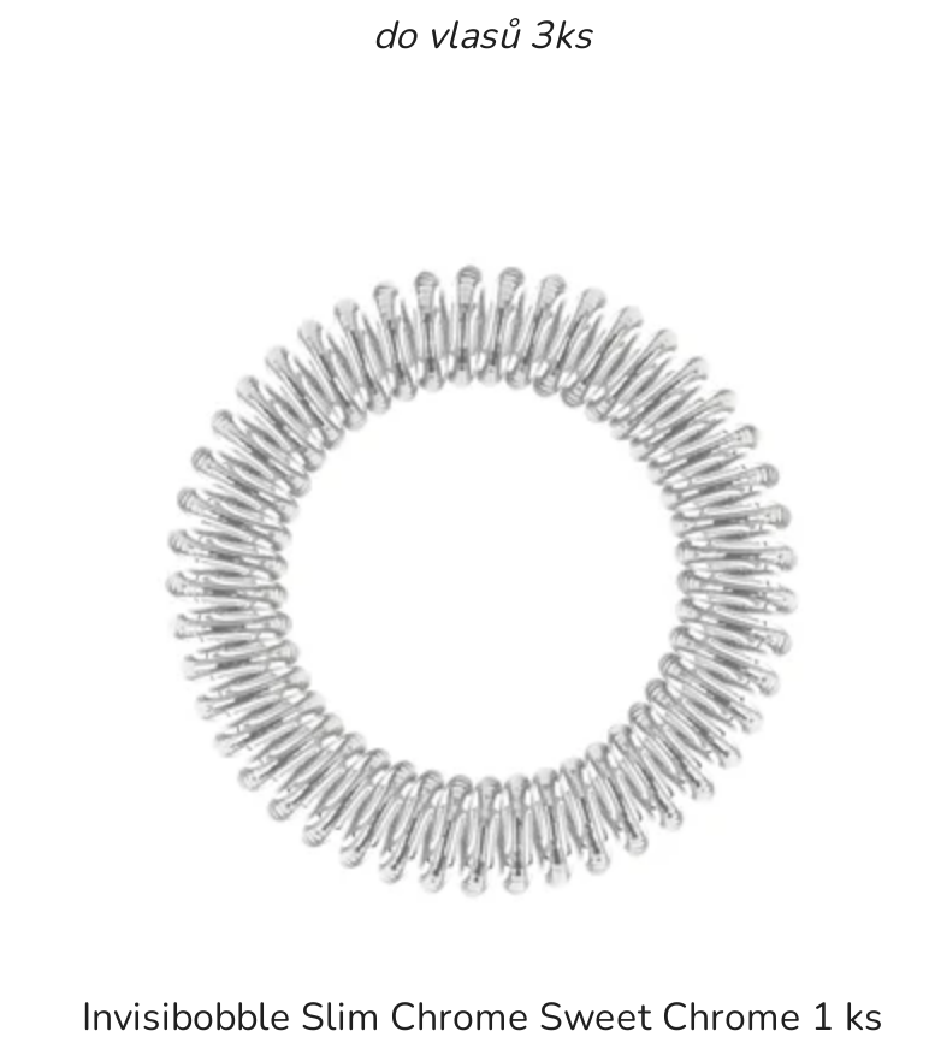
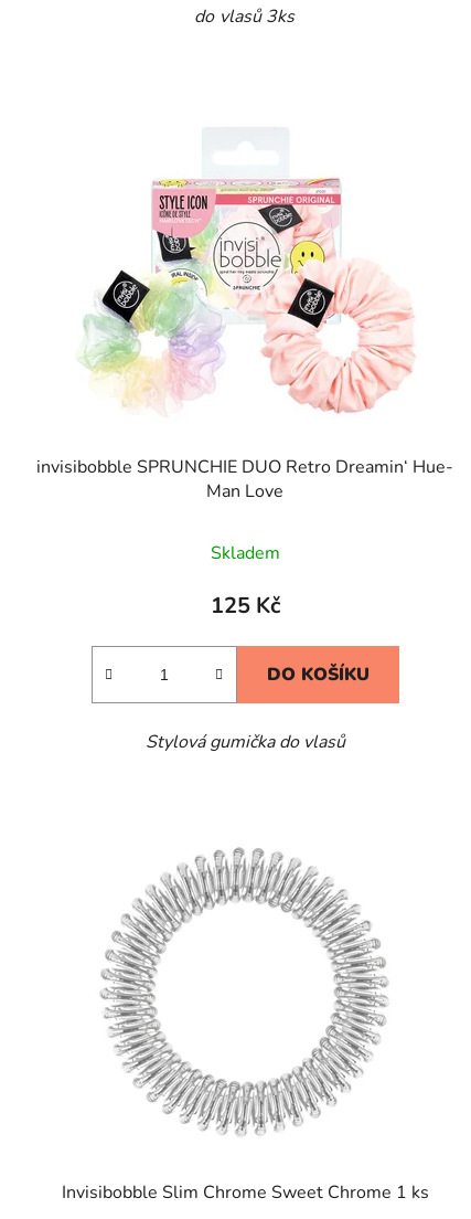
none -> [36,177,453,754] [image] | invisibobble SPRUNCHIE DUO Retro Dreamin‘ Hue- | Man Love | Skladem | 125 Kč | DO KOŠÍKU | Stylová gumička do vlasů

